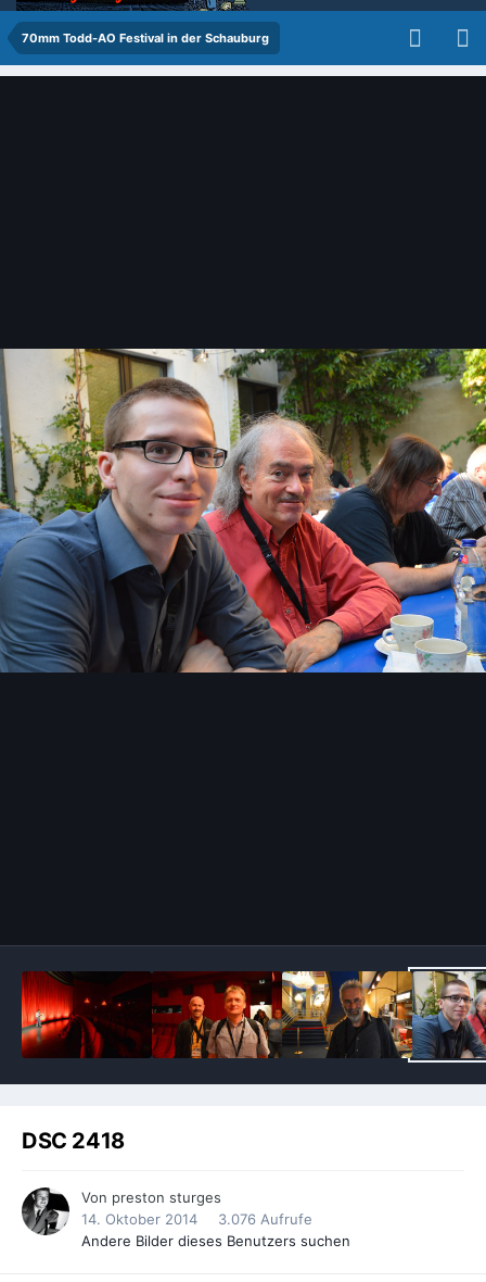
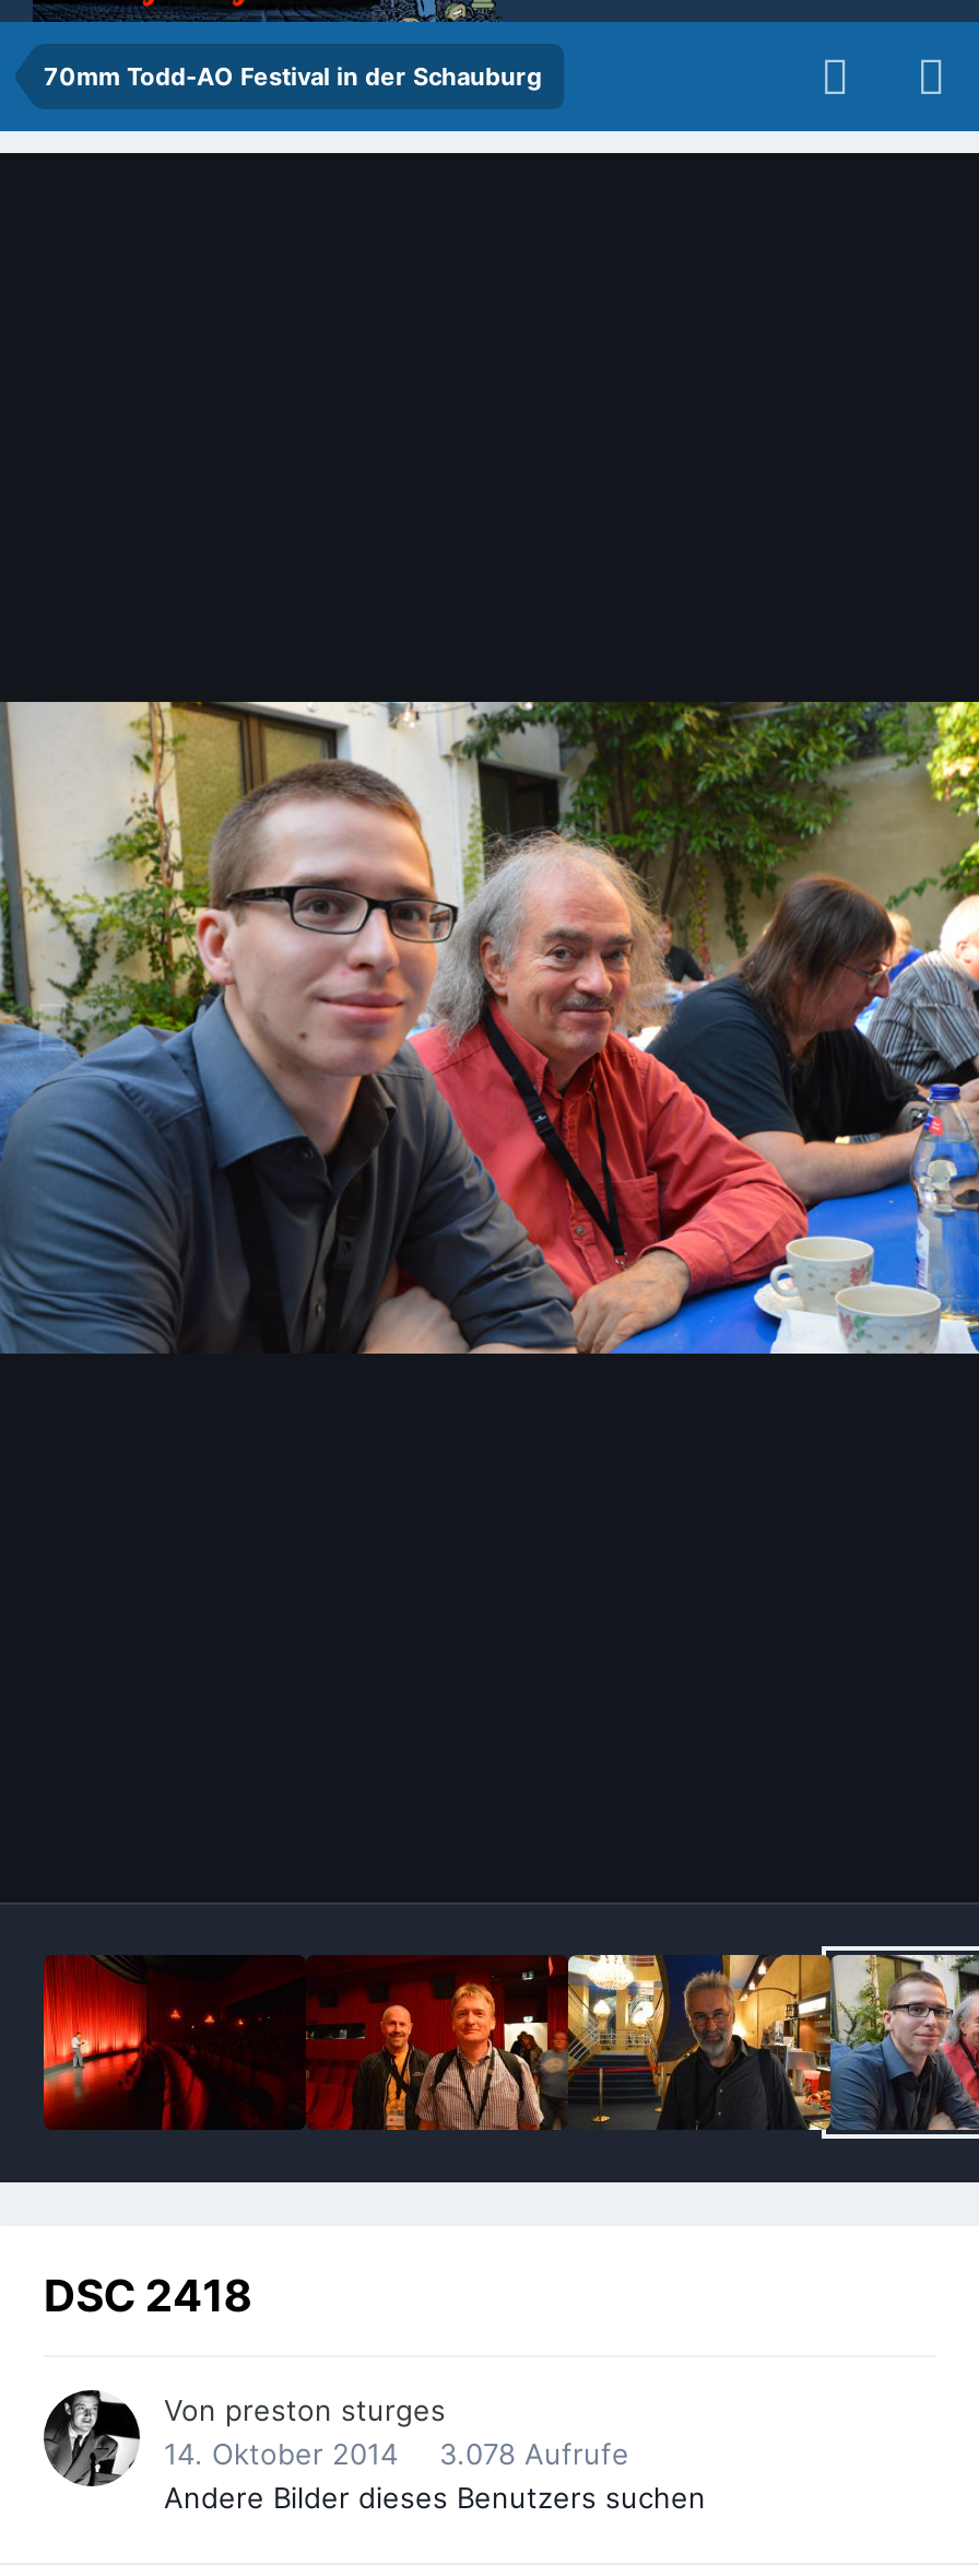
[81,1211,312,1228] 14. Oktober 2014 3.076 Aufrufe -> [164,2436,629,2471] 14. Oktober 2014 3.078 Aufrufe

